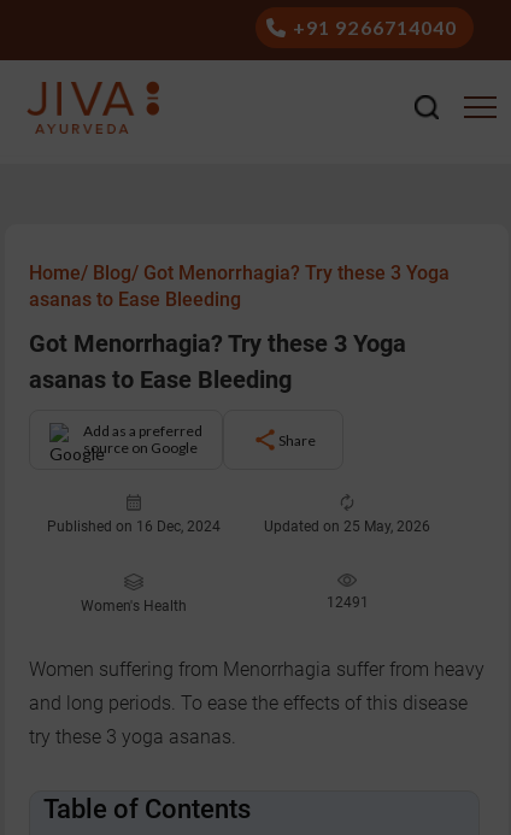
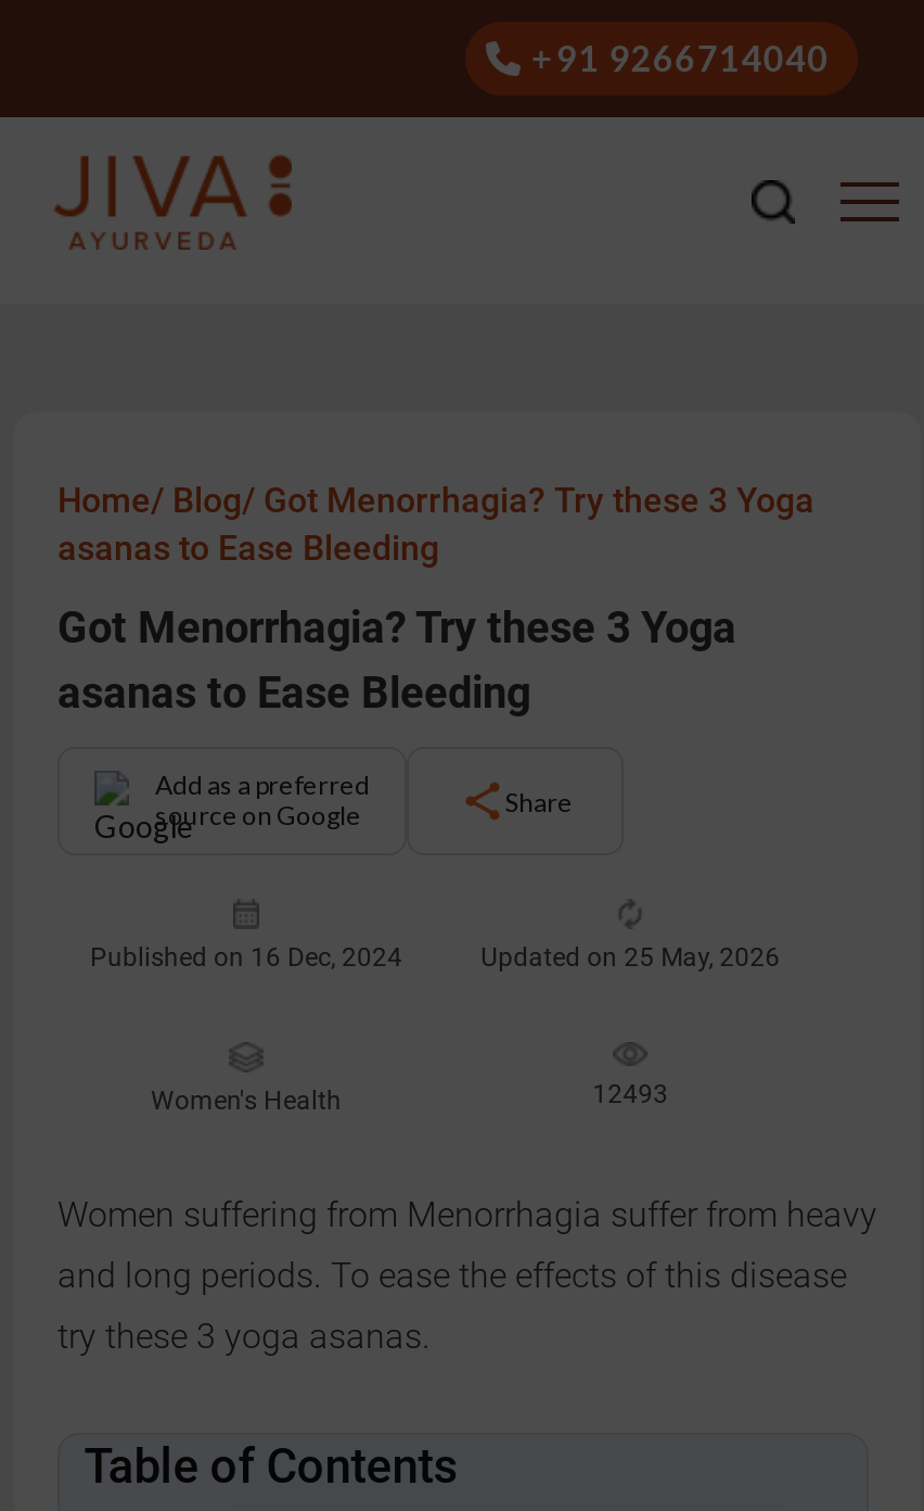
[326,594,368,611] 12491 -> [592,1079,668,1109] 12493

